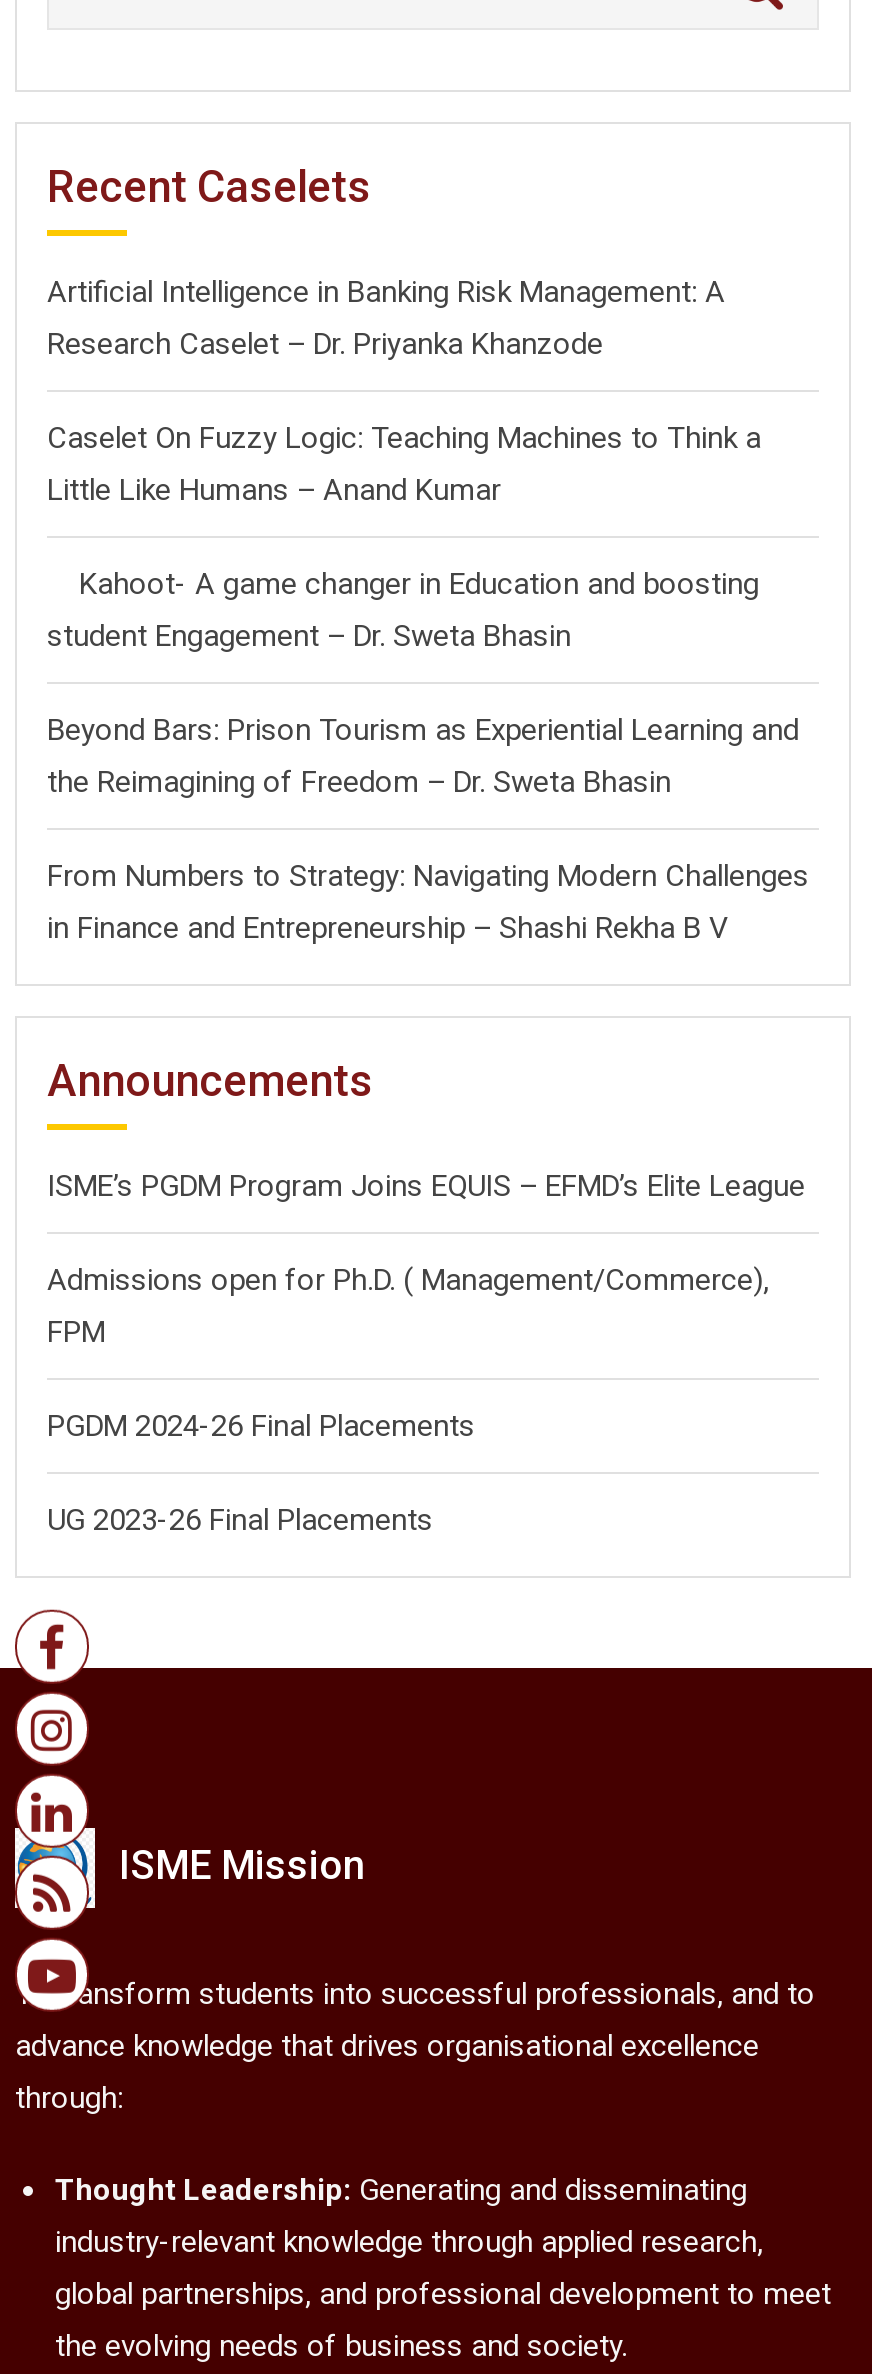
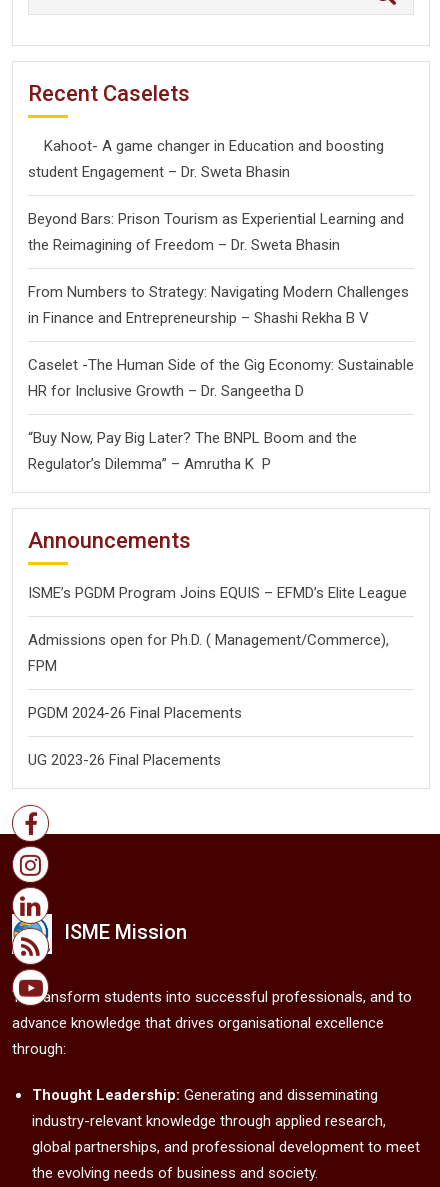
[47,274,761,508] Artificial Intelligence in Banking Risk Management: A | Research Caselet – Dr. Priyanka Khanzode | Caselet On Fuzzy Logic: Teaching Machines to Think a | Little Like Humans – Anand Kumar -> none
moved [47,566,809,946] -> [28,137,409,327]: Kahoot- A game changer in Education and boosting | student Engagement – Dr. Sweta Bhasin | Beyond Bars: Prison Tourism as Experiential Learning and | the Reimagining of Freedom – Dr. Sweta Bhasin | From Numbers to Strategy: Navigating Modern Challenges | in Finance and Entrepreneurship – Shashi Rekha B V
none -> [28,356,414,473] Caselet -The Human Side of the Gig Economy: Sustainable | HR for Inclusive Growth – Dr. Sangeetha D | “Buy Now, Pay Big Later? The BNPL Boom and the | Regulator’s Dilemma” – Amrutha K P

